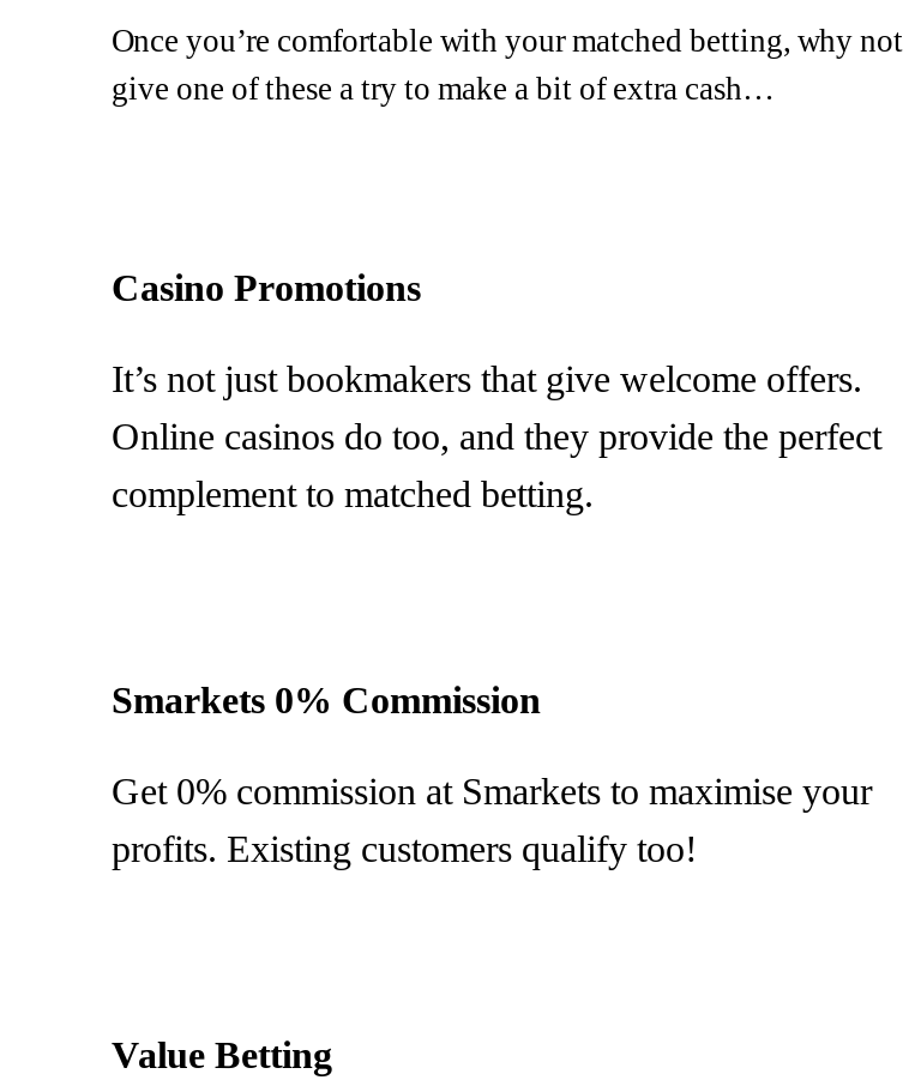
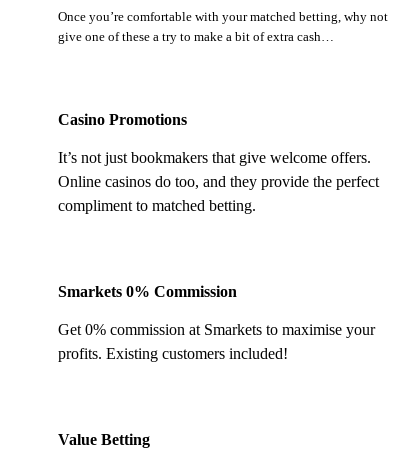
[112,474,594,515] complement to matched betting. -> [58,197,256,214] compliment to matched betting.
[112,829,697,870] profits. Existing customers qualify too! -> [58,345,288,362] profits. Existing customers included!

